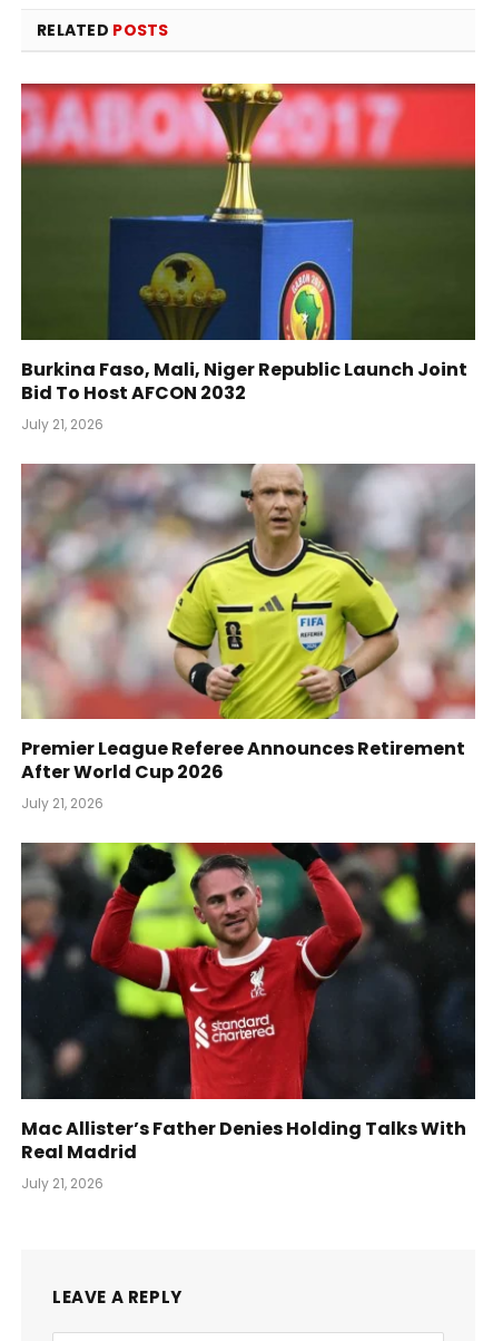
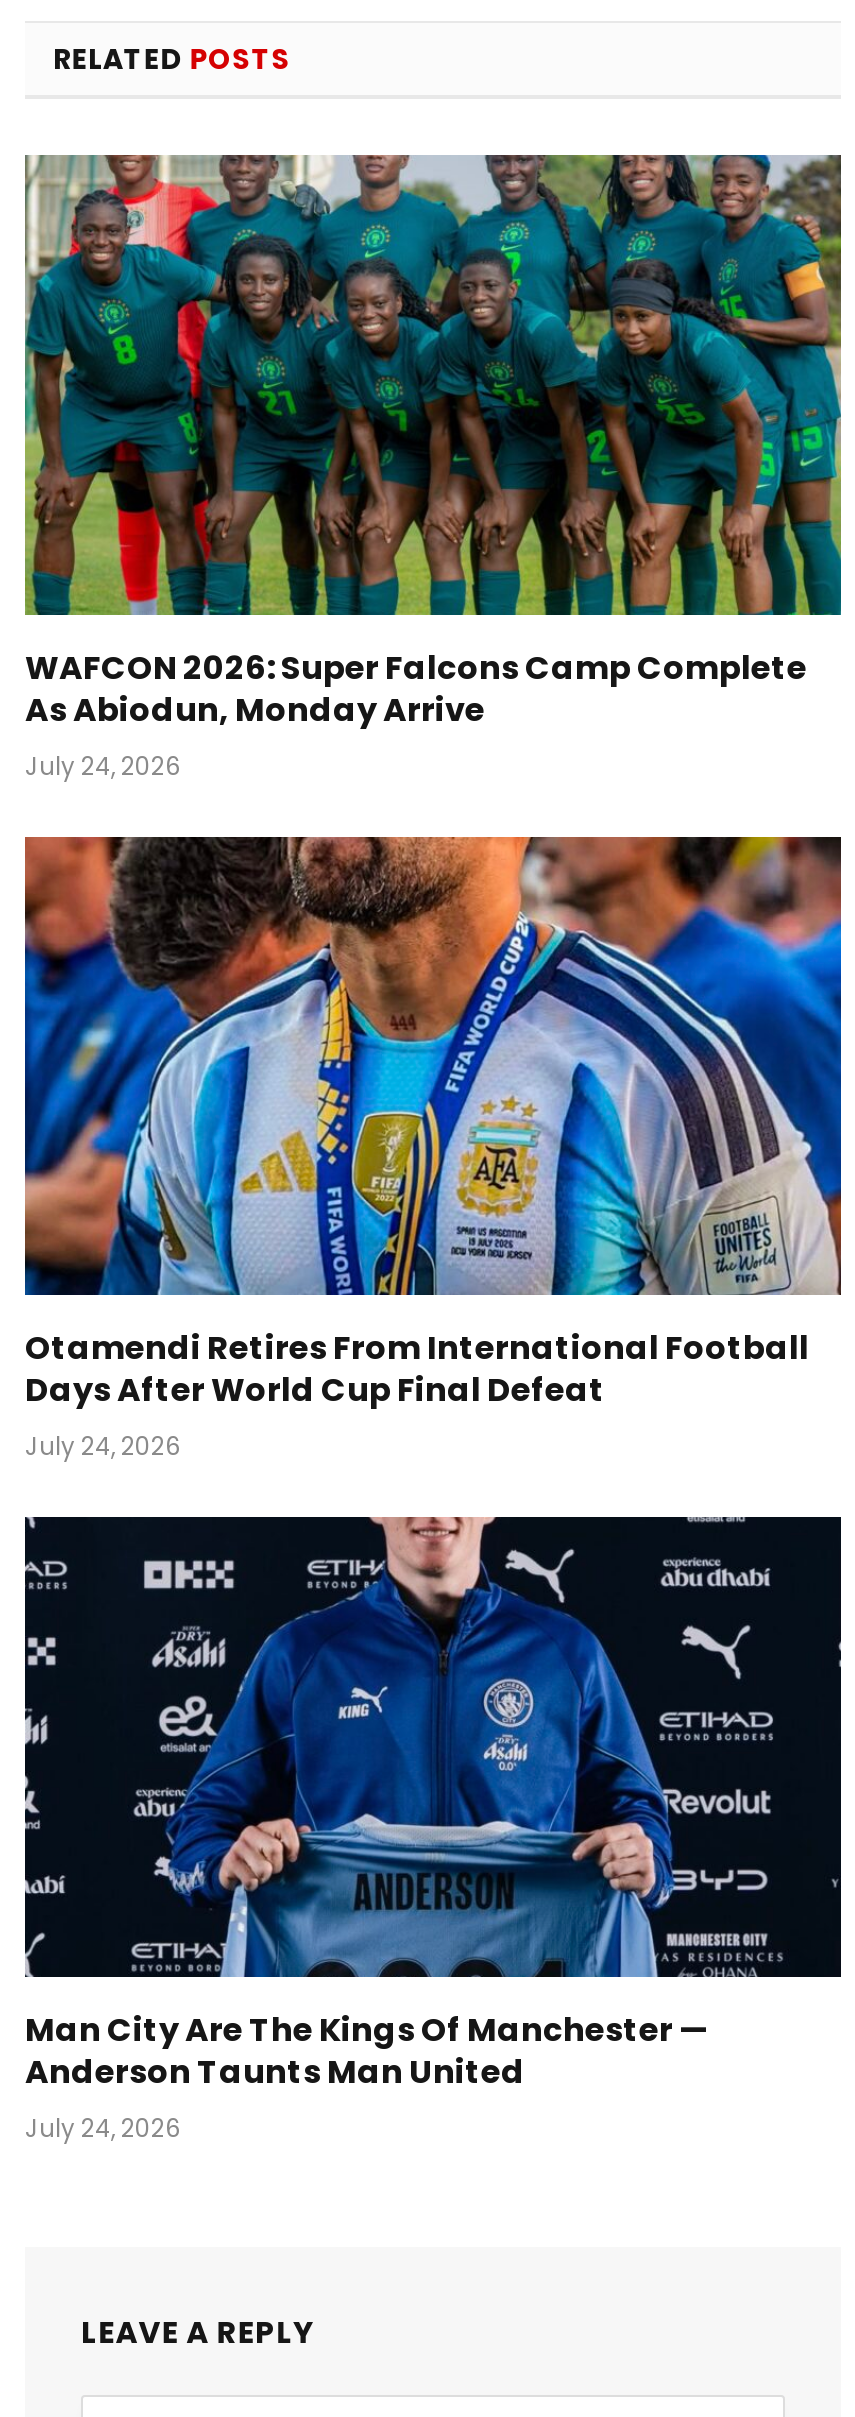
[20,82,476,434] [image] | Burkina Faso, Mali, Niger Republic Launch Joint | Bid To Host AFCON 2032 | July 21, 2026 -> [23,153,843,783] [image] | WAFCON 2026: Super Falcons Camp Complete | As Abiodun, Monday Arrive | July 24, 2026
[20,463,476,813] [image] | Premier League Referee Announces Retirement | After World Cup 2026 | July 21, 2026 -> [23,835,843,1464] [image] | Otamendi Retires From International Football | Days After World Cup Final Defeat | July 24, 2026
[20,842,476,1193] [image] | Mac Allister’s Father Denies Holding Talks With | Real Madrid | July 21, 2026 -> [23,1515,843,2145] [image] | Man City Are The Kings Of Manchester — | Anderson Taunts Man United | July 24, 2026

